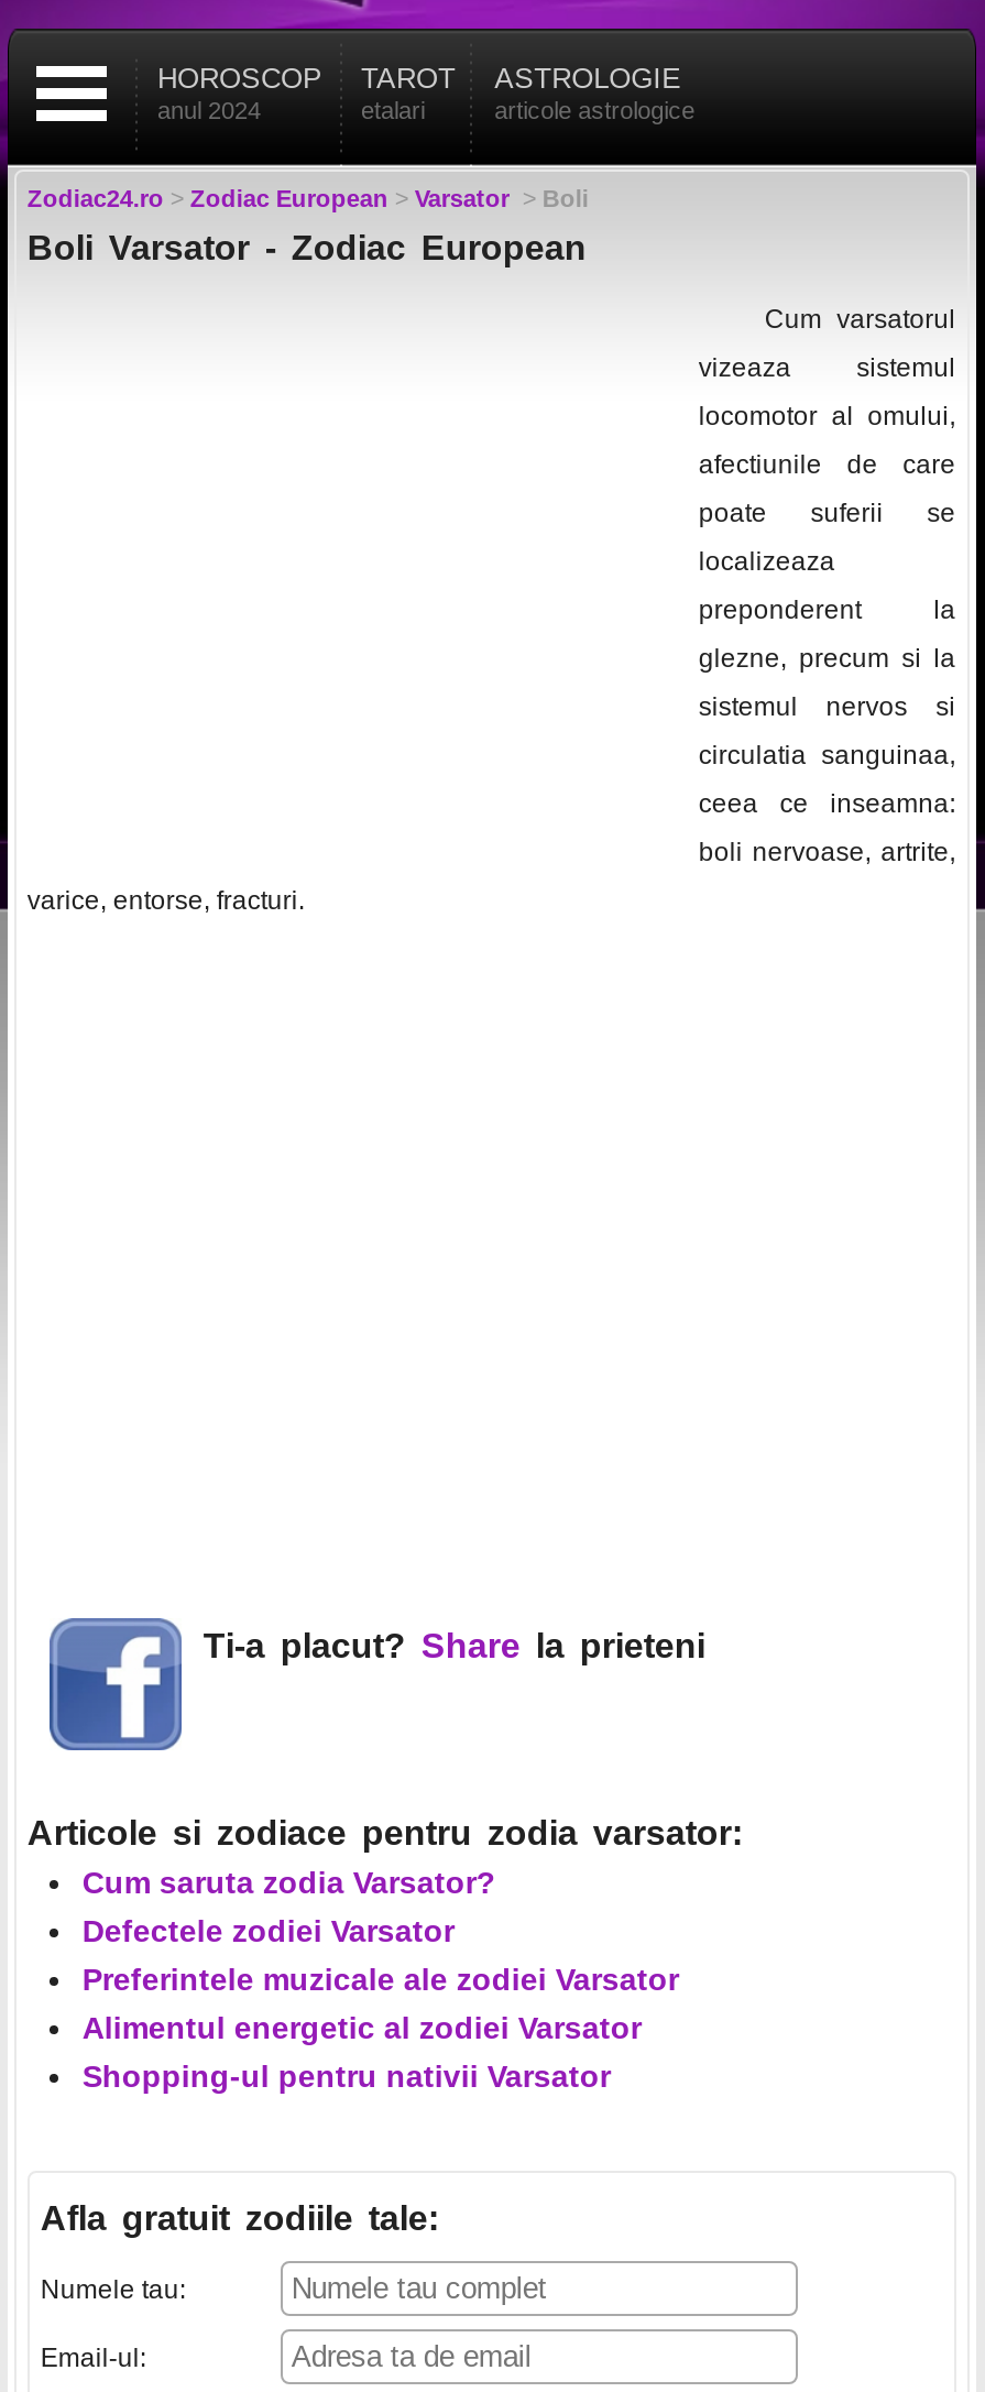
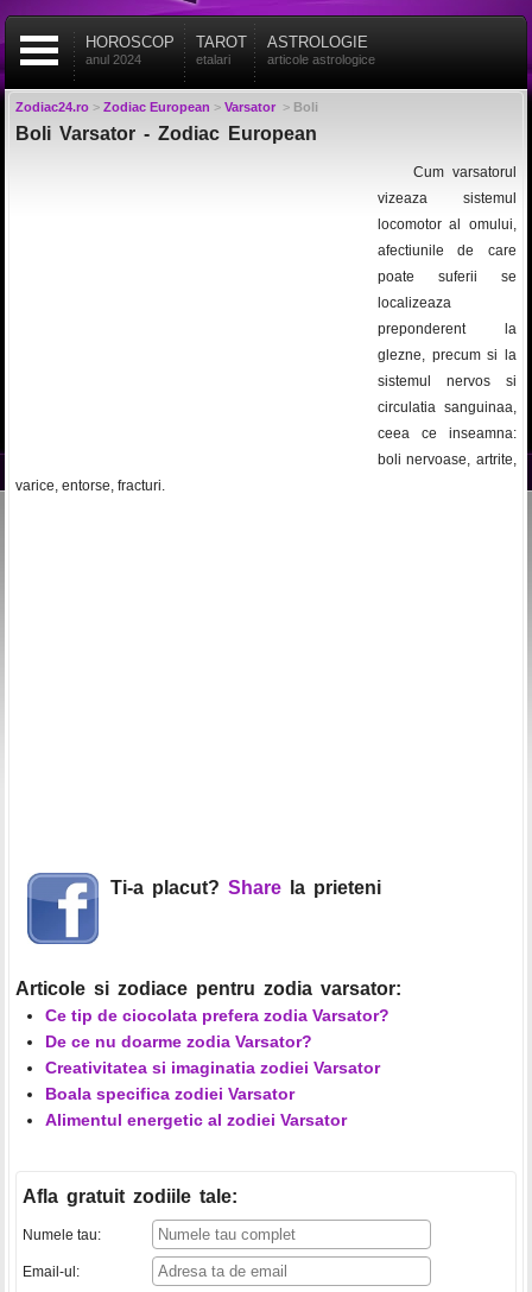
[82,1865,679,1997] Cum saruta zodia Varsator? | Defectele zodiei Varsator | Preferintele muzicale ale zodiei Varsator -> [45,1006,389,1103] Ce tip de ciocolata prefera zodia Varsator? | De ce nu doarme zodia Varsator? | Creativitatea si imaginatia zodiei Varsator | Boala specifica zodiei Varsator
moved [82,2010,641,2045] -> [45,1110,347,1129]: Alimentul energetic al zodiei Varsator
[82,2058,611,2094] Shopping-ul pentru nativii Varsator -> none

